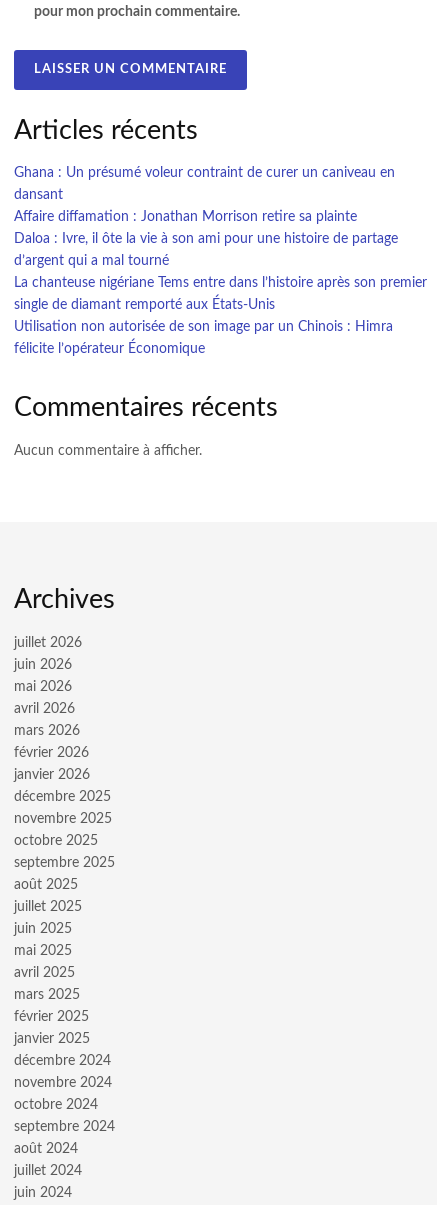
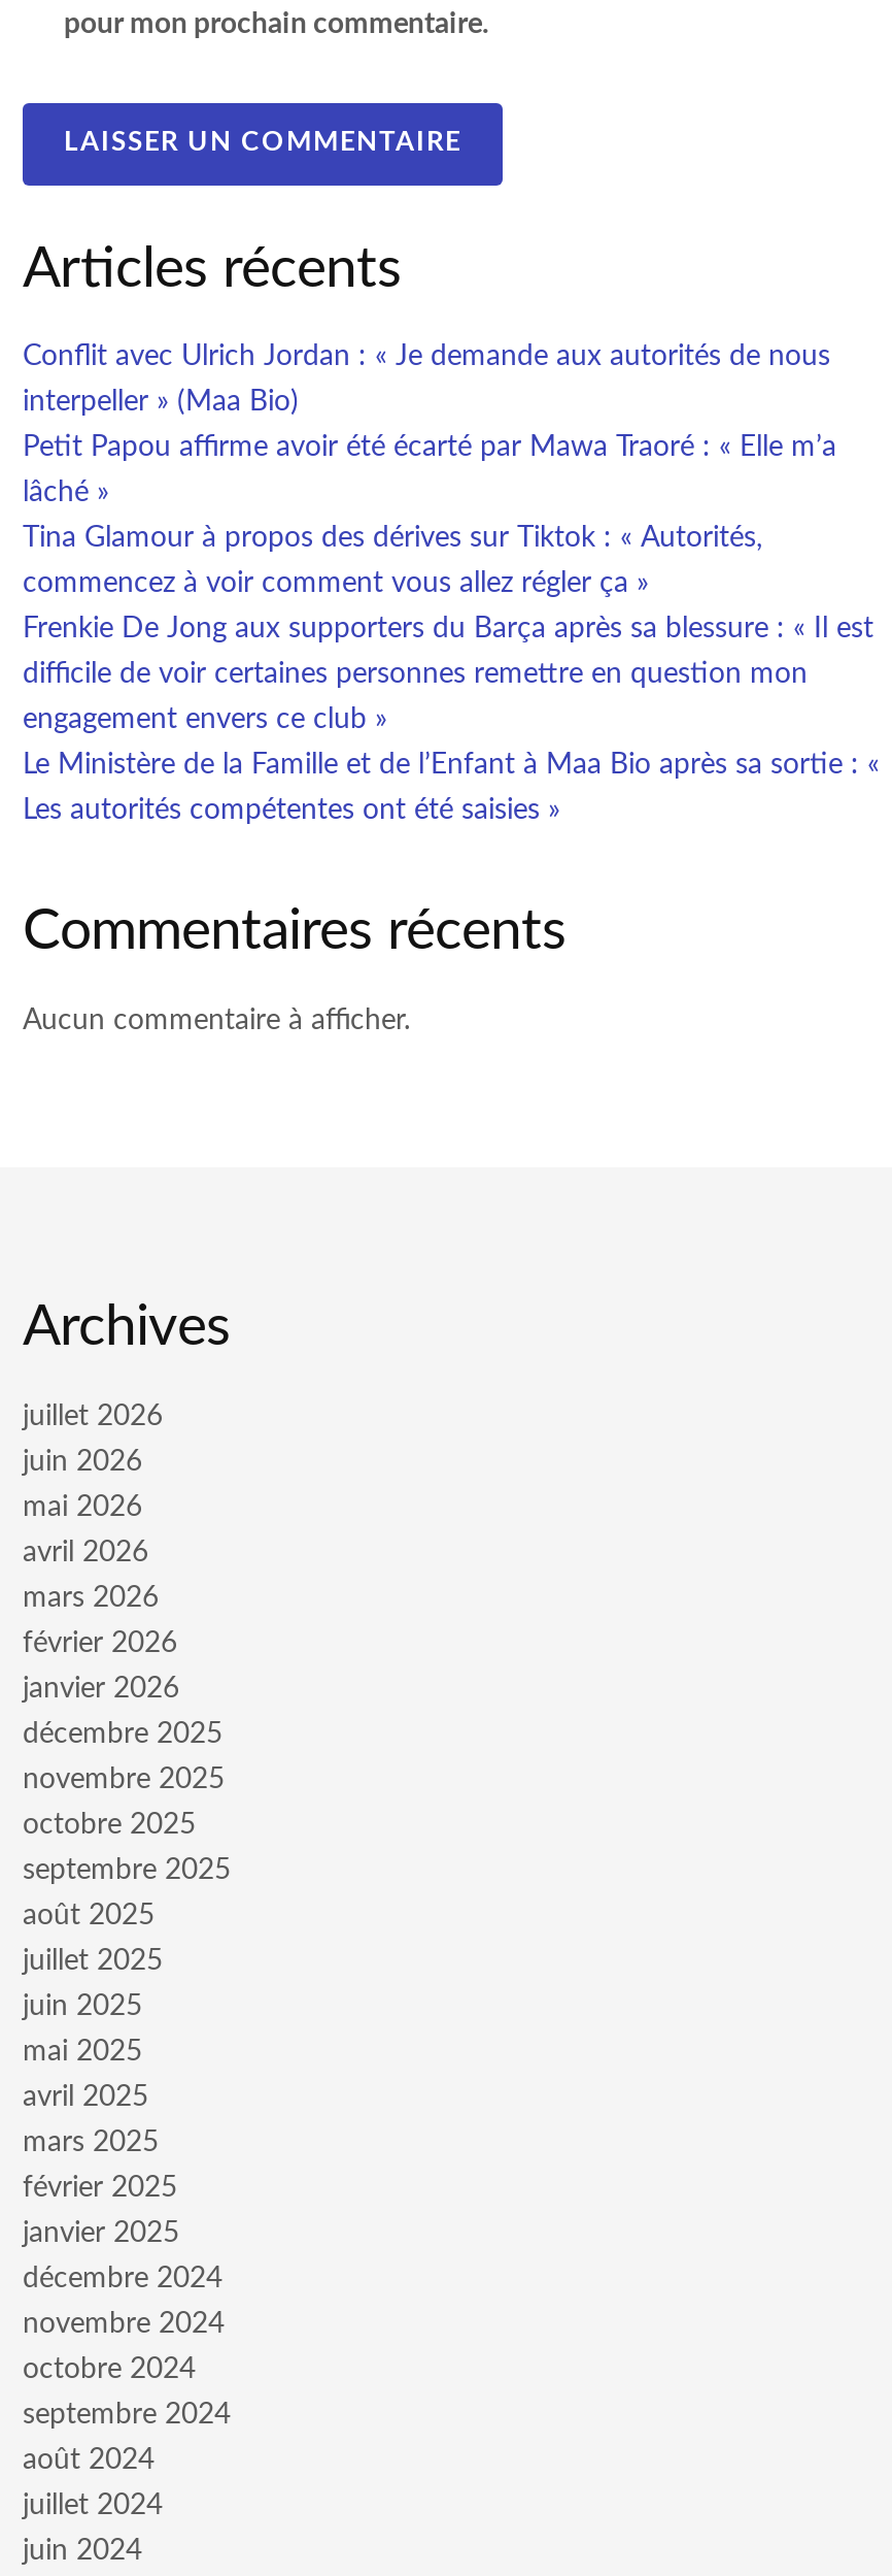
[14,166,427,356] Ghana : Un présumé voleur contraint de curer un caniveau en | dansant | Affaire diffamation : Jonathan Morrison retire sa plainte | Daloa : Ivre, il ôte la vie à son ami pour une histoire de partage | d’argent qui a mal tourné | La chanteuse nigériane Tems entre dans l’histoire après son premier | single de diamant remporté aux États-Unis | Utilisation non autorisée de son image par un Chinois : Himra | félicite l’opérateur Économique -> [23,343,880,826] Conflit avec Ulrich Jordan : « Je demande aux autorités de nous | interpeller » (Maa Bio) | Petit Papou affirme avoir été écarté par Mawa Traoré : « Elle m’a | lâché » | Tina Glamour à propos des dérives sur Tiktok : « Autorités, | commencez à voir comment vous allez régler ça » | Frenkie De Jong aux supporters du Barça après sa blessure : « Il est | difficile de voir certaines personnes remettre en question mon | engagement envers ce club » | Le Ministère de la Famille et de l’Enfant à Maa Bio après sa sortie : « | Les autorités compétentes ont été saisies »

